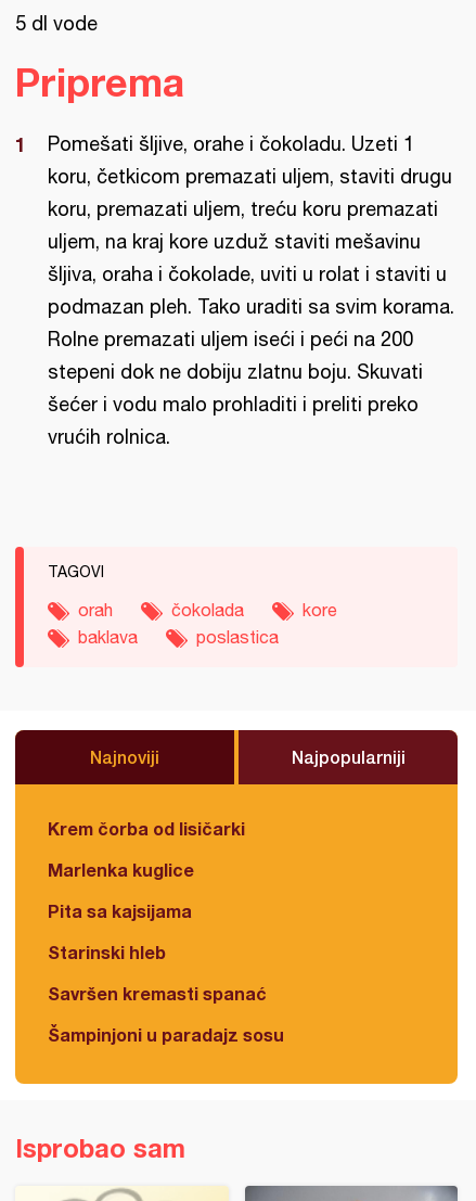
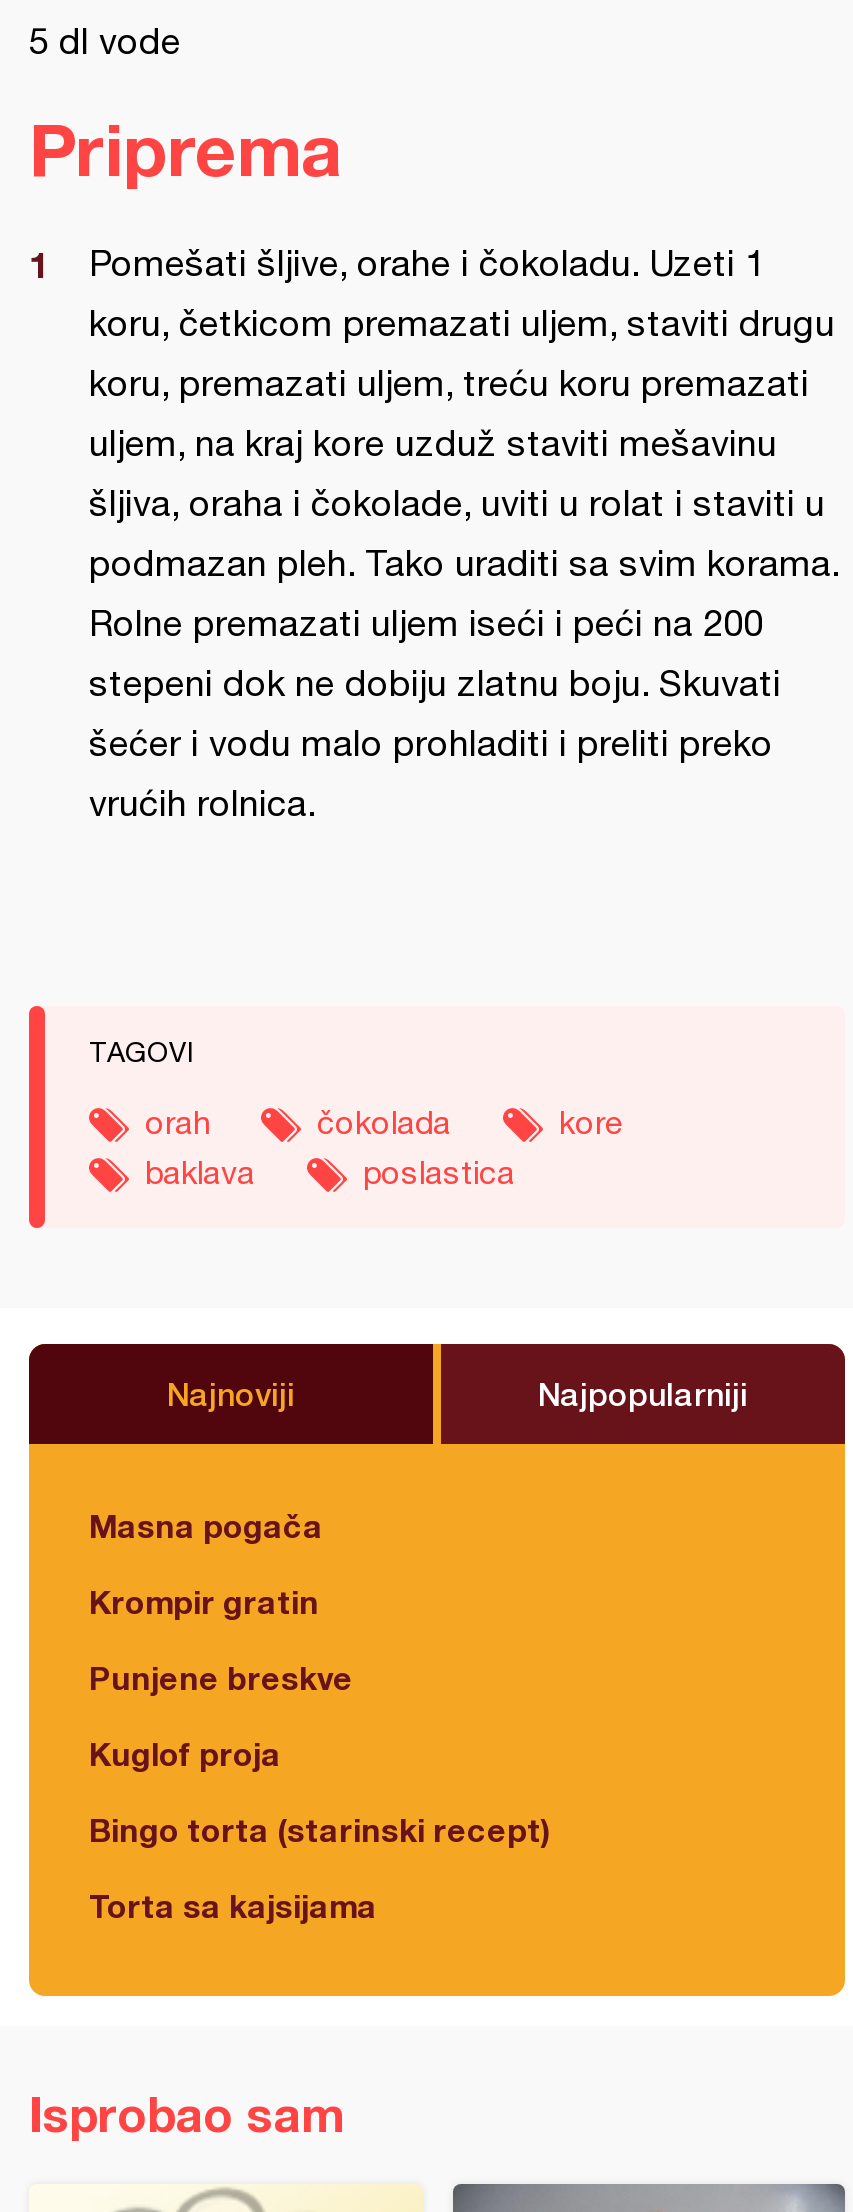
[48,818,245,839] Krem čorba od lisičarki -> [89,1506,323,1544] Masna pogača
[48,859,194,880] Marlenka kuglice -> [89,1582,319,1620] Krompir gratin
[48,900,192,921] Pita sa kajsijama -> [89,1658,353,1696] Punjene breskve
[48,942,166,962] Starinski hleb -> [89,1734,281,1772] Kuglof proja
[48,983,267,1004] Savršen kremasti spanać -> [89,1810,551,1848] Bingo torta (starinski recept)
[48,1024,284,1045] Šampinjoni u paradajz sosu -> [89,1886,377,1924] Torta sa kajsijama

